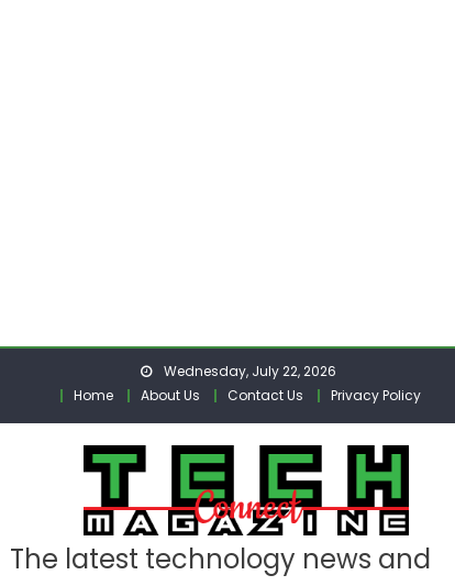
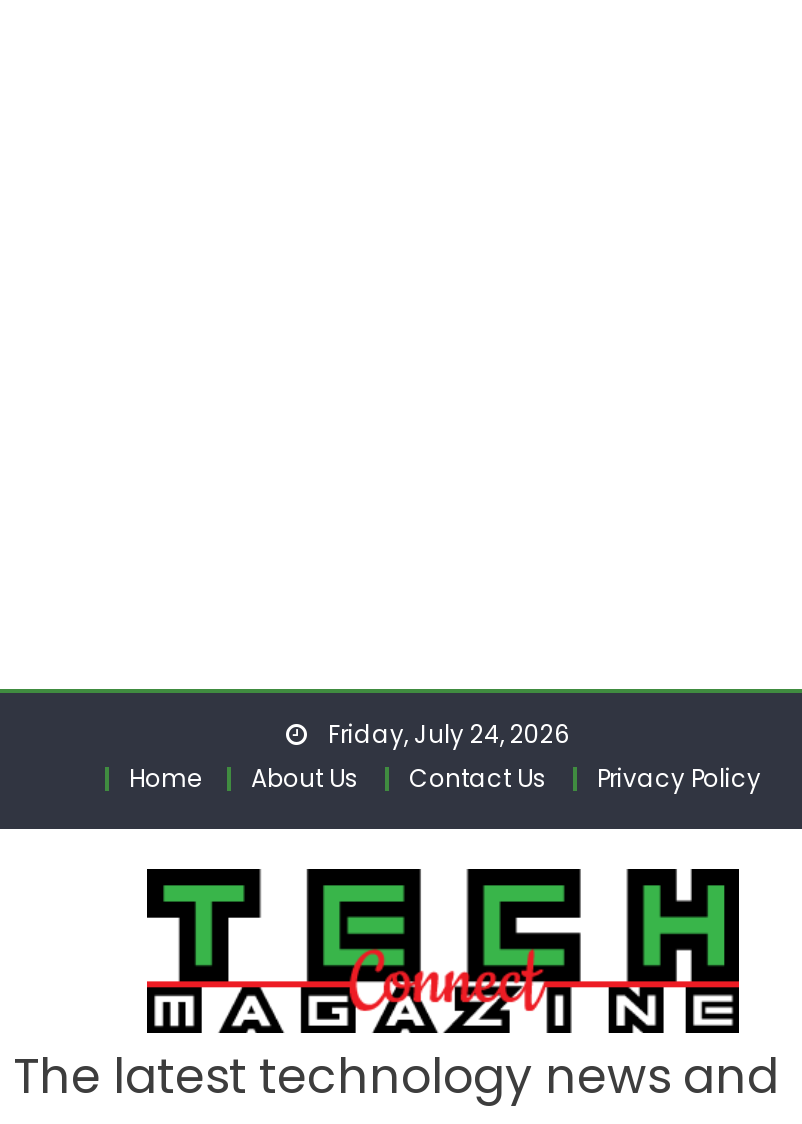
[160,362,336,380] Wednesday, July 22, 2026 -> [322,717,570,751] Friday, July 24, 2026

